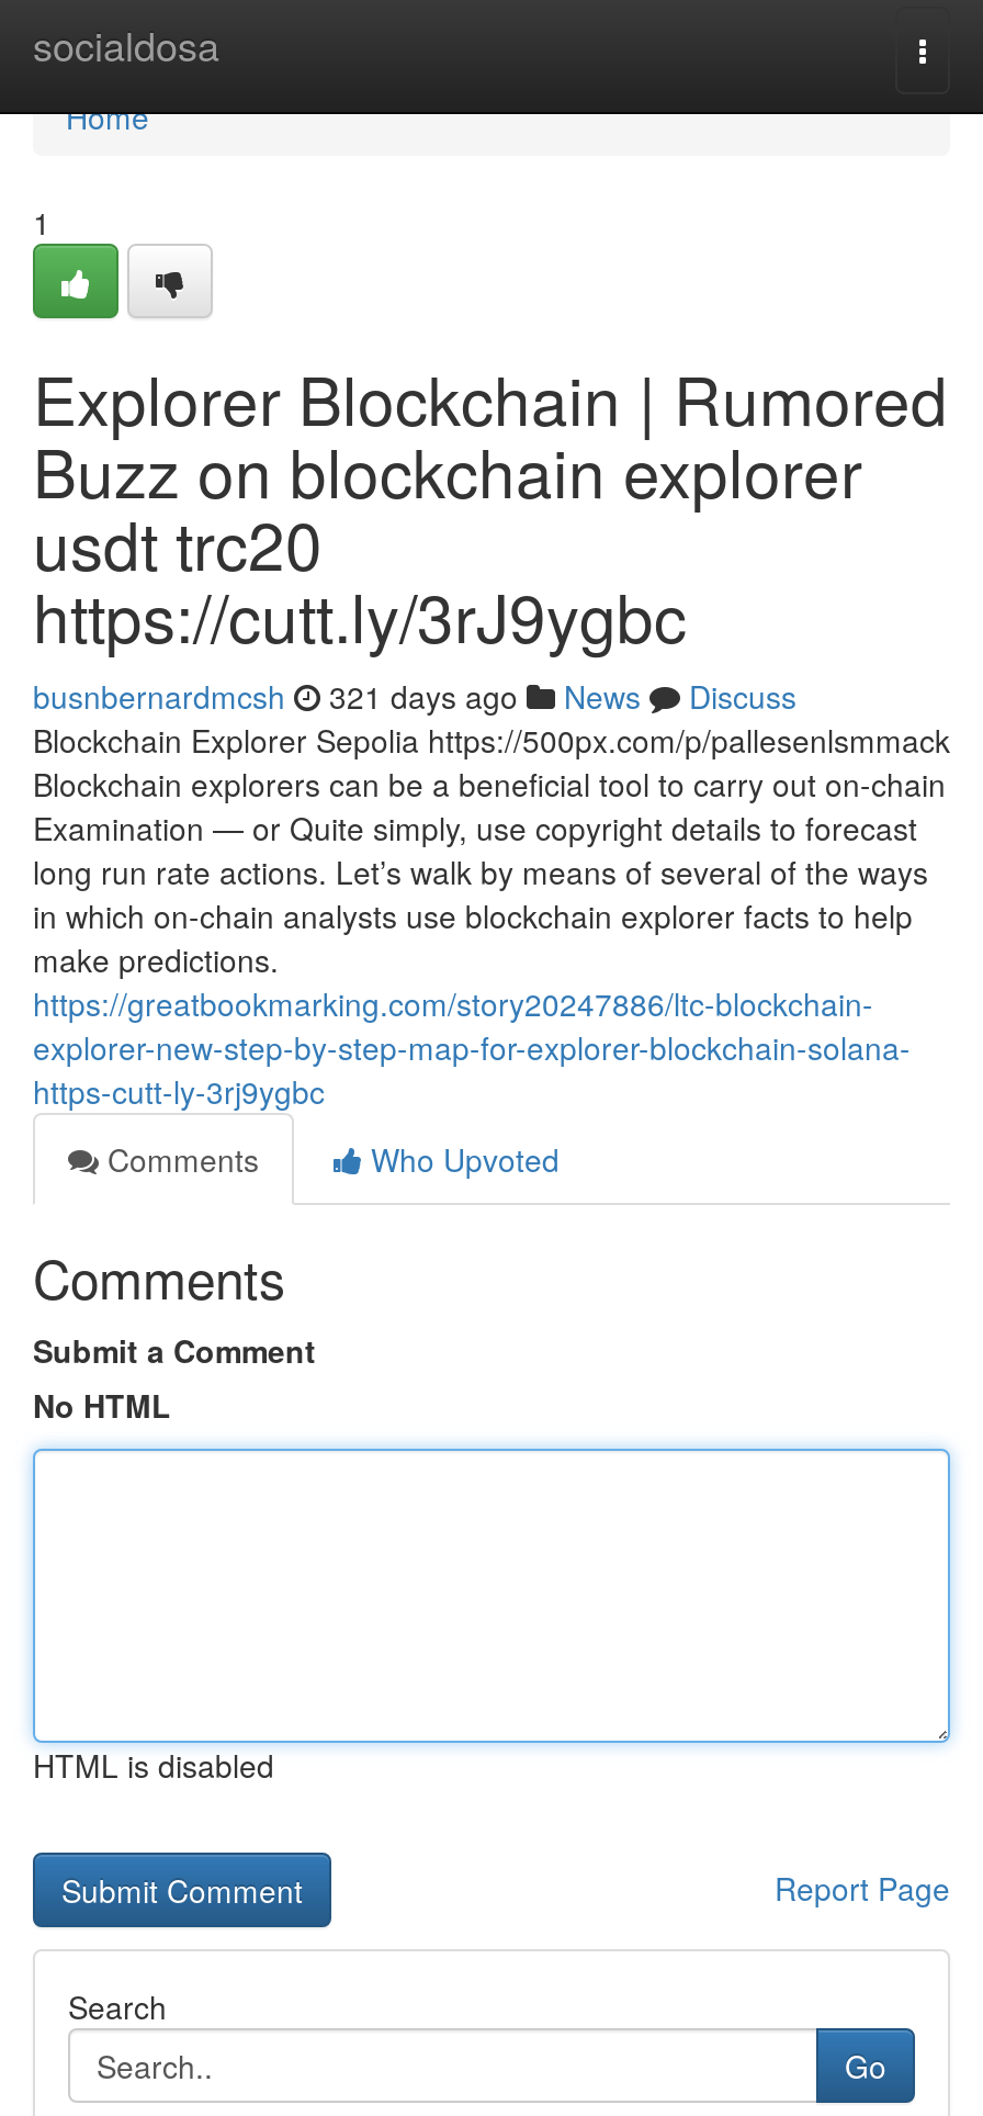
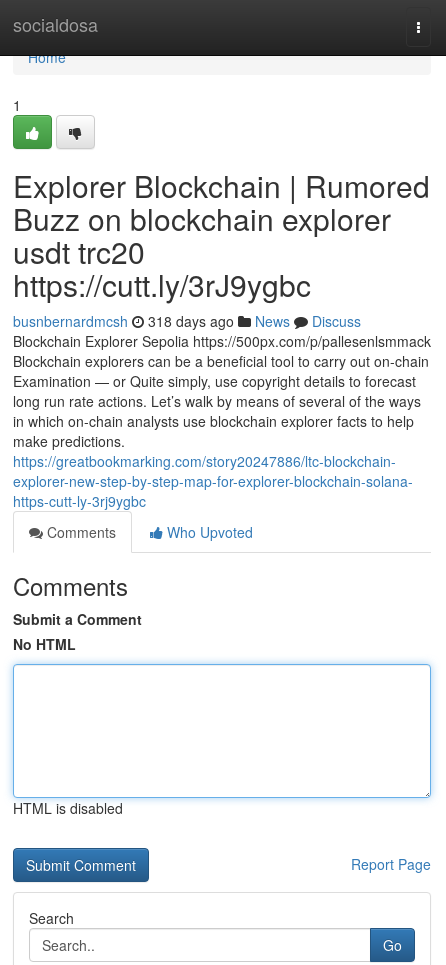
[33,674,796,718] busnbernardmcsh 321 days ago News Discuss -> [13,311,361,331] busnbernardmcsh 318 days ago News Discuss

